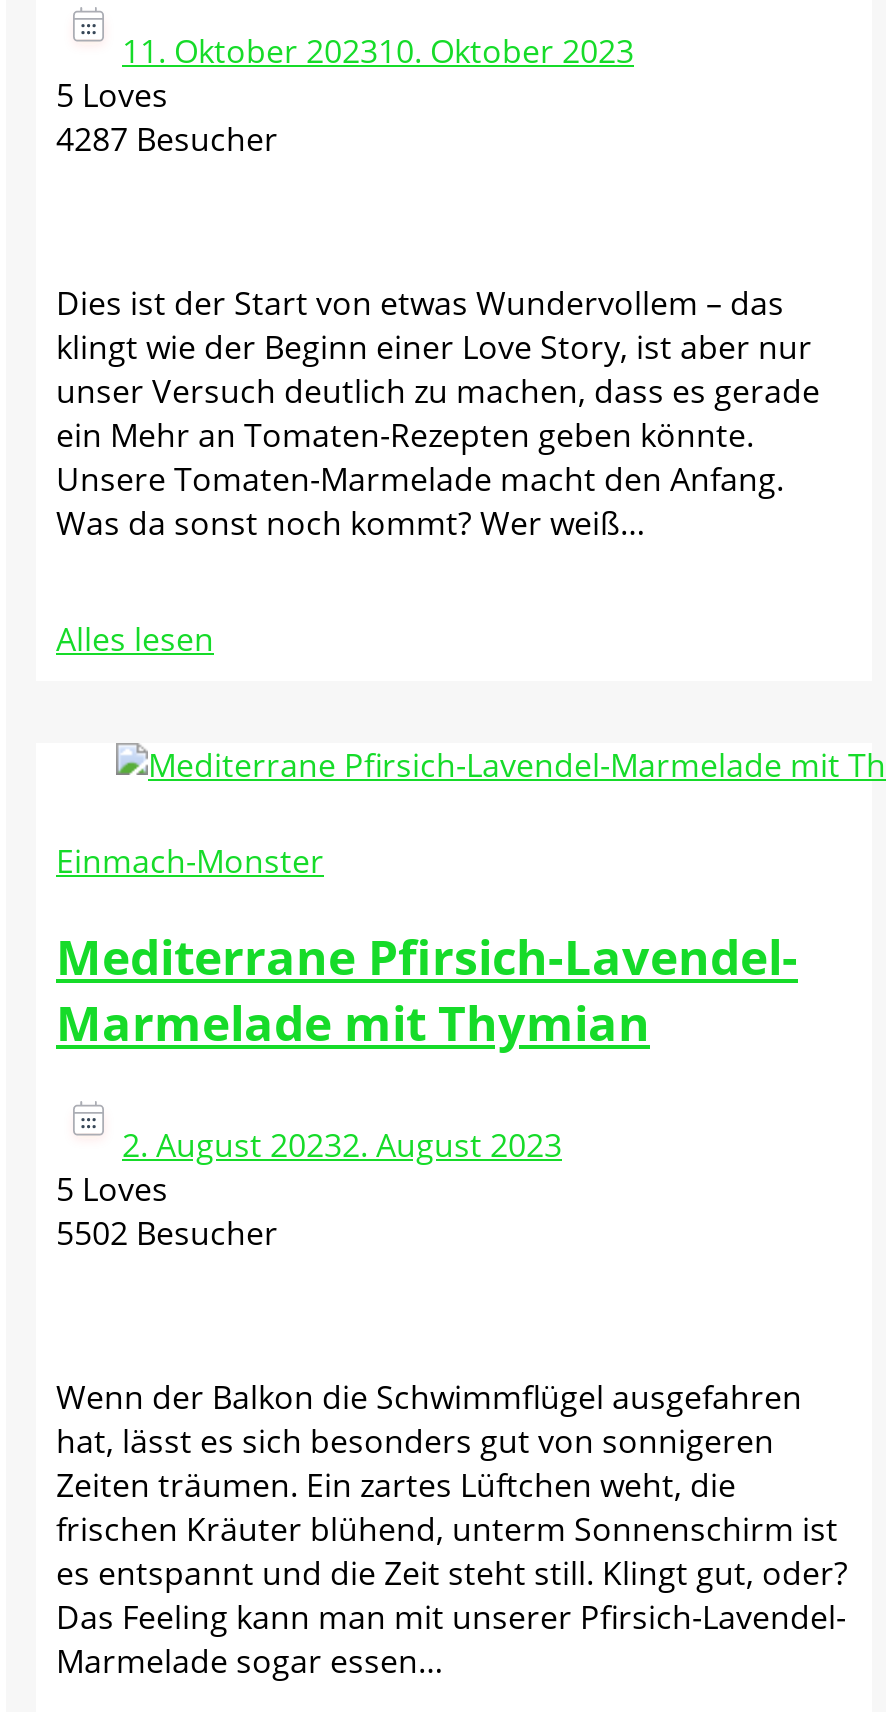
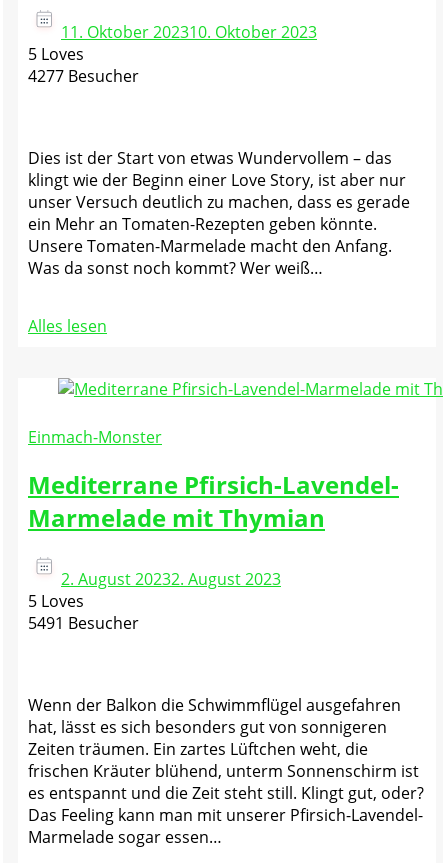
[56,117,278,161] 4287 Besucher -> [28,65,139,87] 4277 Besucher
[56,1210,278,1254] 5502 Besucher -> [28,612,139,634] 5491 Besucher

